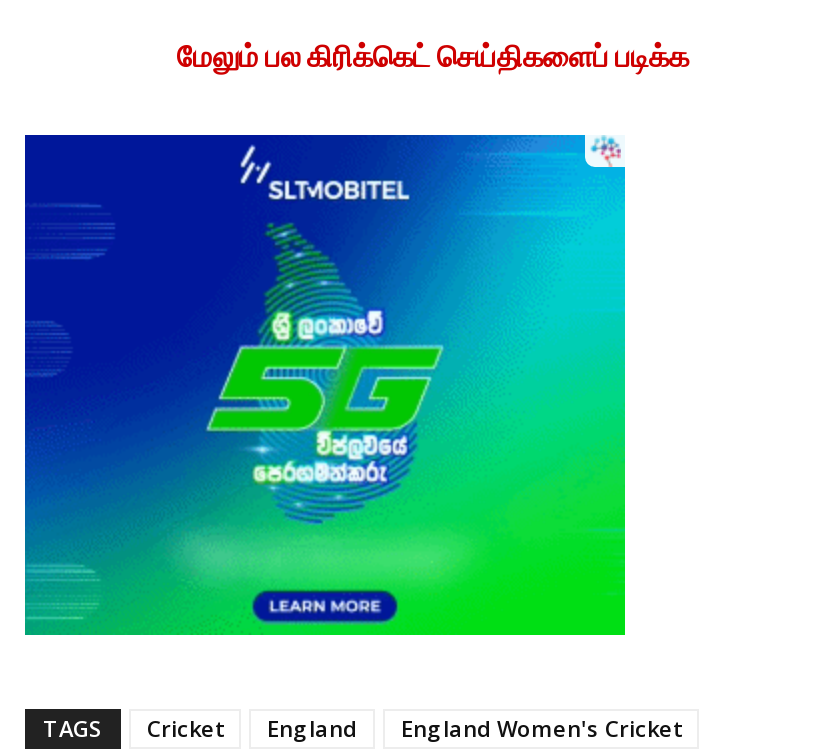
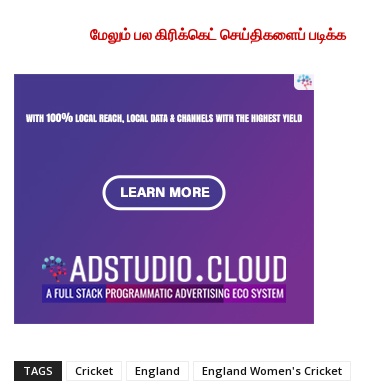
[23,132,627,638] [image] -> [13,73,315,325] [image]

